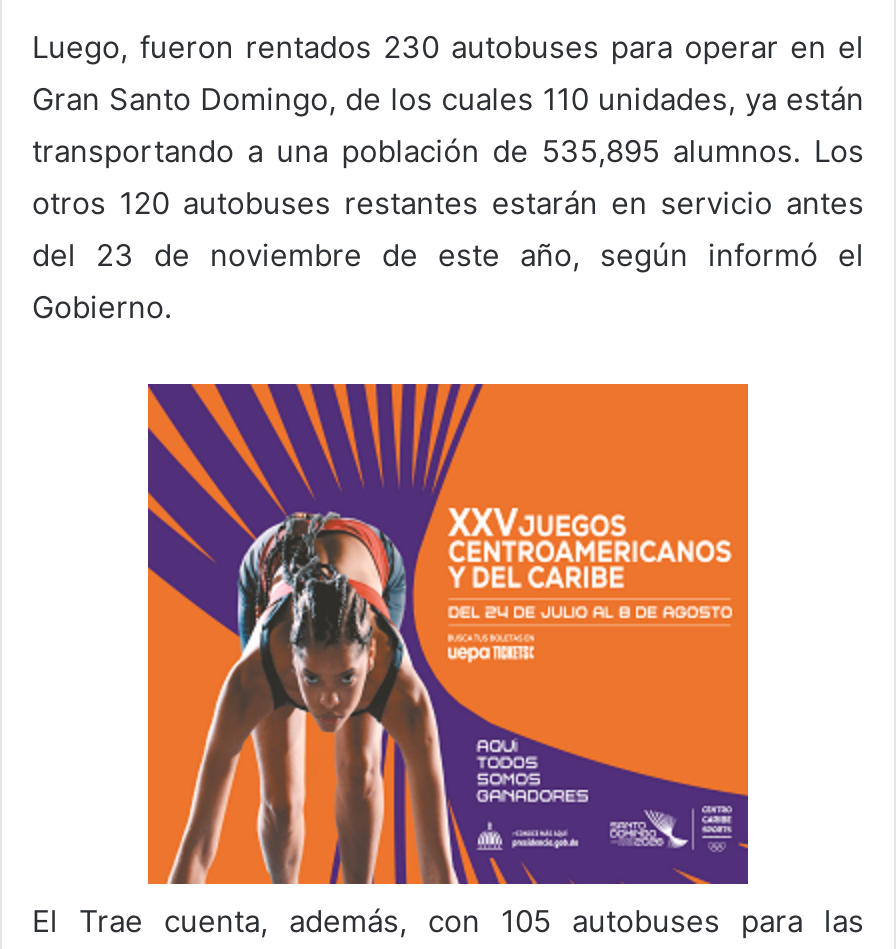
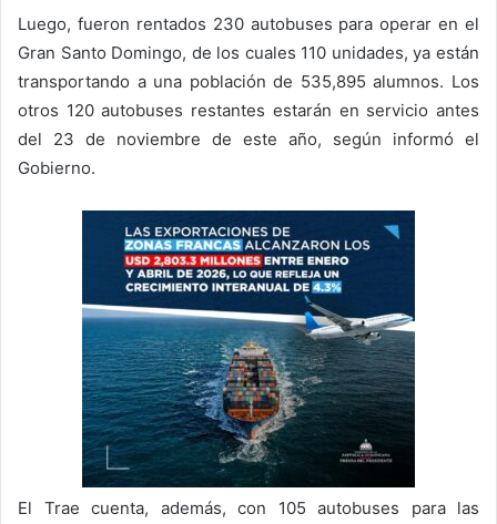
[146,382,750,886] [image] -> [81,209,416,489] [image]

